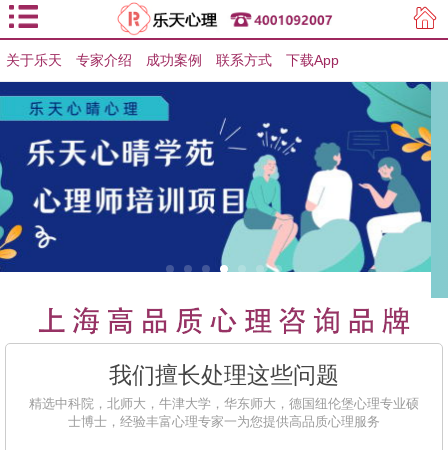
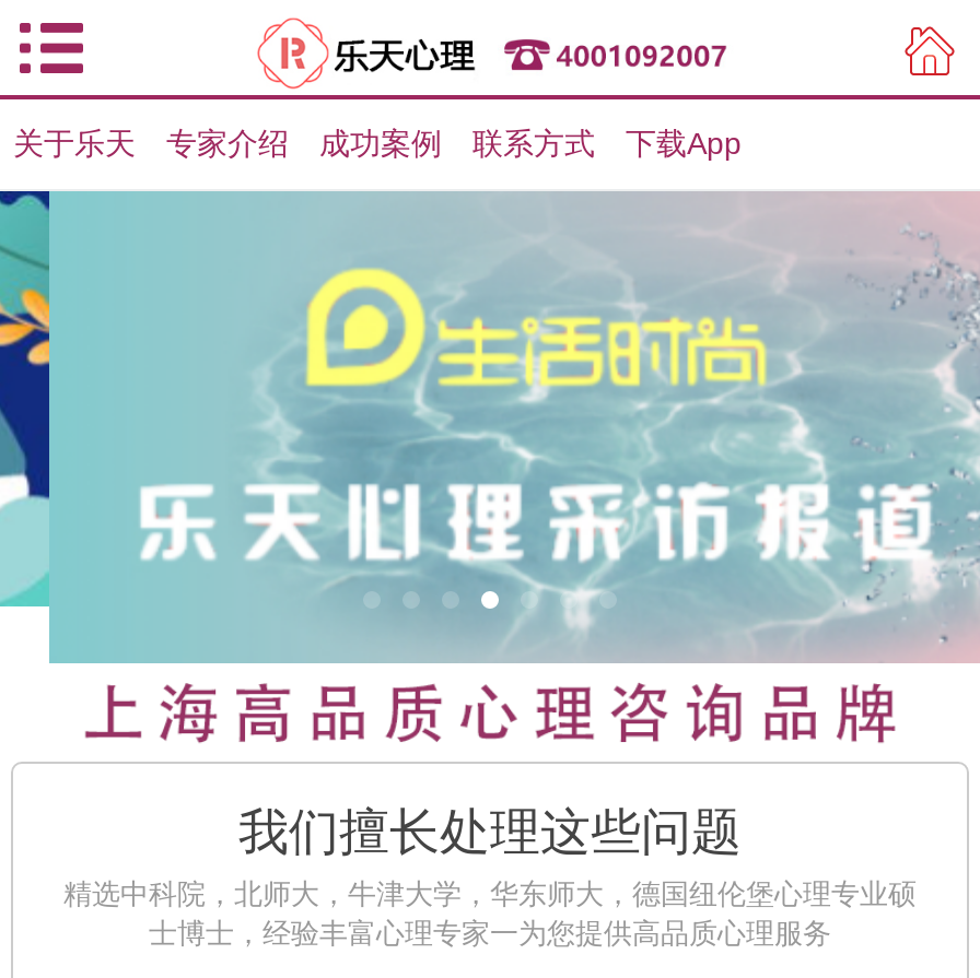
[3,81,445,298] [image] -> [7,189,973,665] [image]

